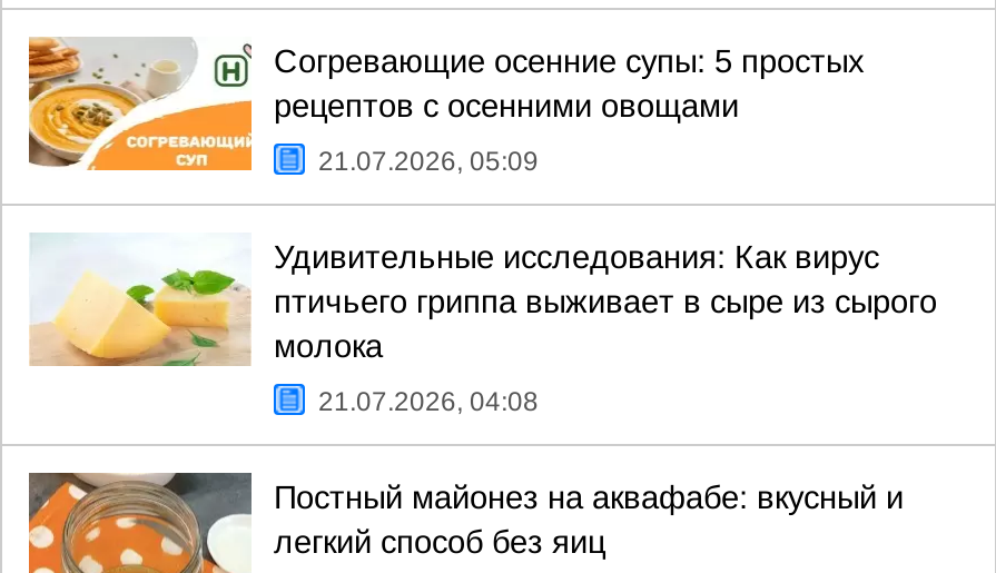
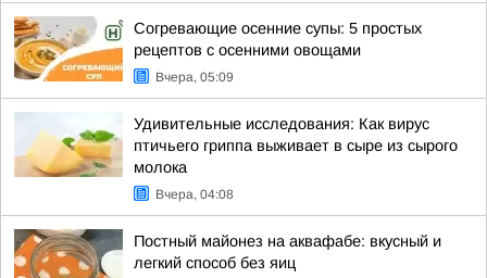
[318,146,539,177] 21.07.2026, 05:09 -> [155,69,234,85] Вчера, 05:09
[318,386,539,417] 21.07.2026, 04:08 -> [155,187,234,202] Вчера, 04:08

